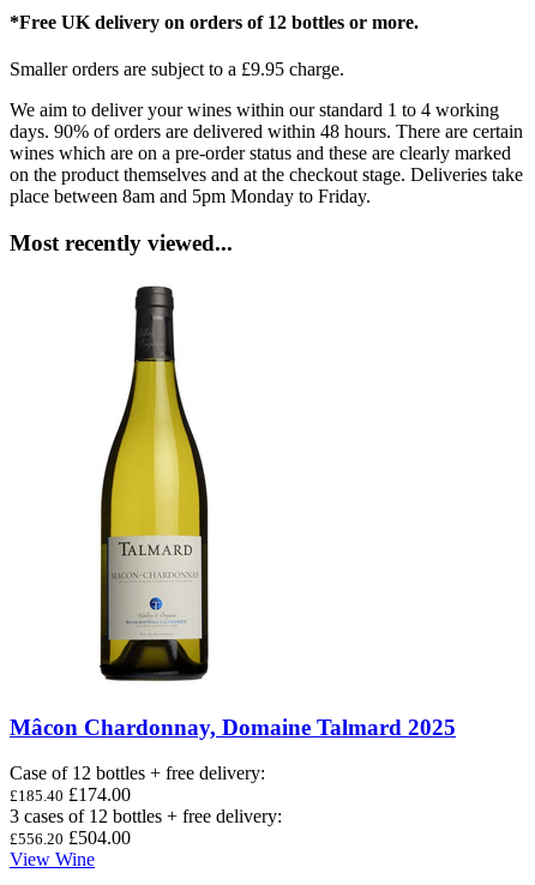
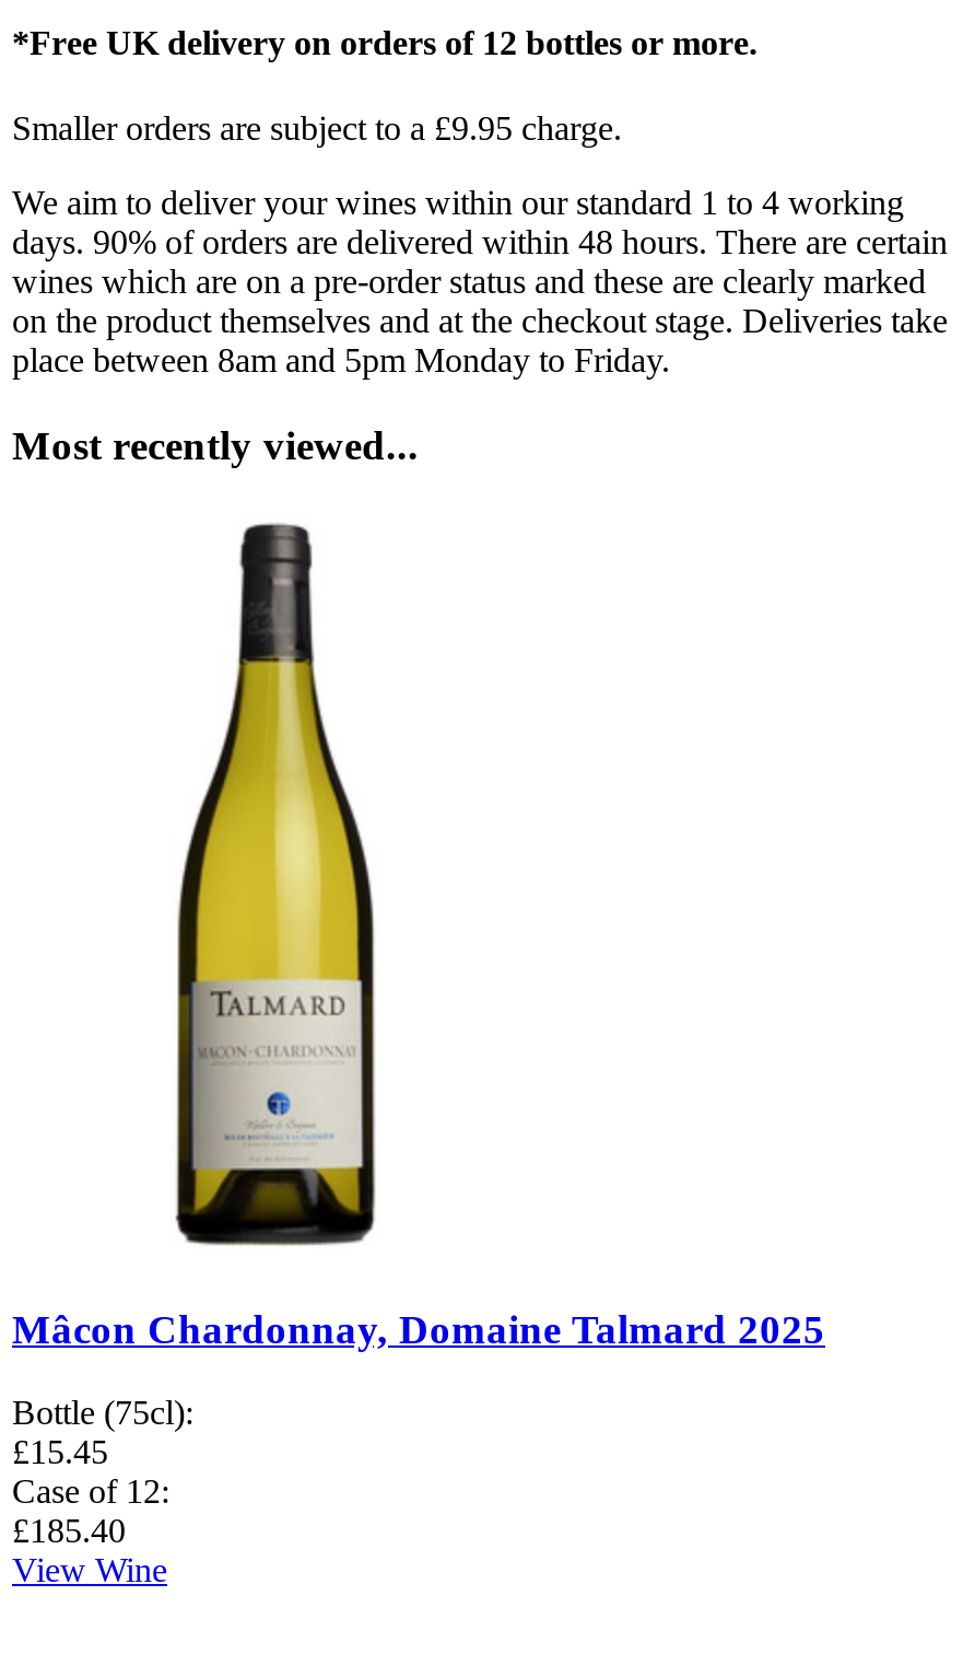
[10,763,282,848] Case of 12 bottles + free delivery: | £185.40 £174.00 | 3 cases of 12 bottles + free delivery: | £556.20 £504.00 -> [12,1394,193,1550] Bottle (75cl): | £15.45 | Case of 12: | £185.40

